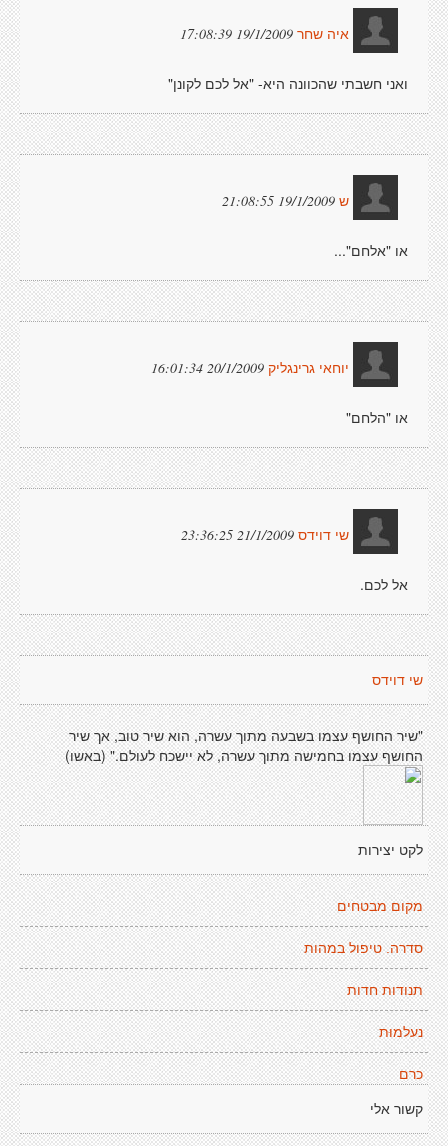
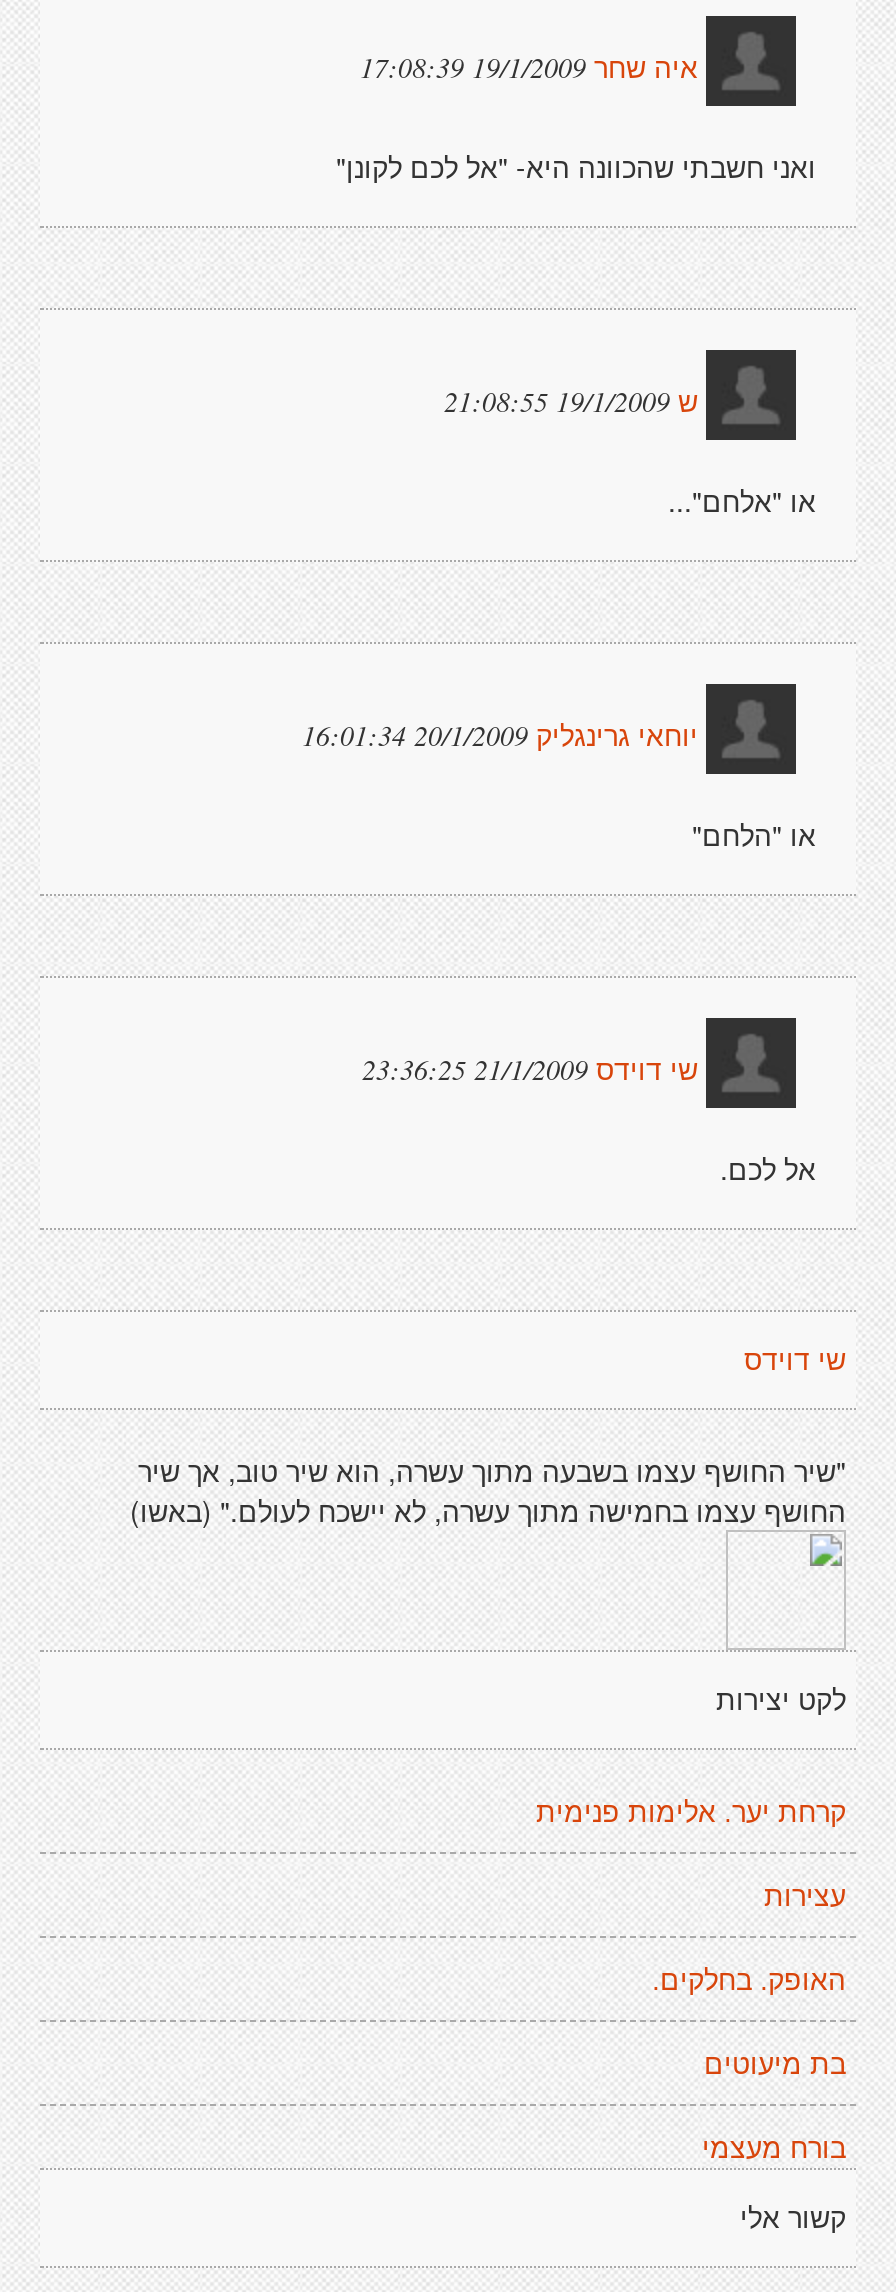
[337,898,423,914] מקום מבטחים -> [536,1796,846,1828] קרחת יער. אלימות פנימית
[304,940,423,956] סדרה. טיפול במהות -> [764,1880,846,1912] עצירות
[347,982,423,998] תנודות חדות -> [652,1964,846,1996] האופק. בחלקים.
[379,1024,423,1040] נעלמוּת -> [704,2048,846,2080] בת מיעוטים
[399,1066,423,1082] כרם -> [702,2132,846,2164] בורח מעצמי

